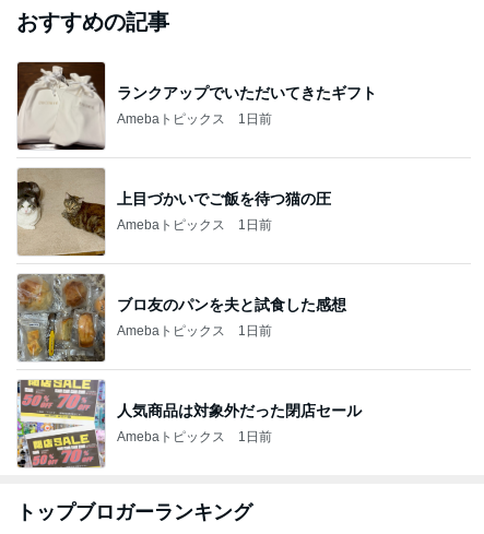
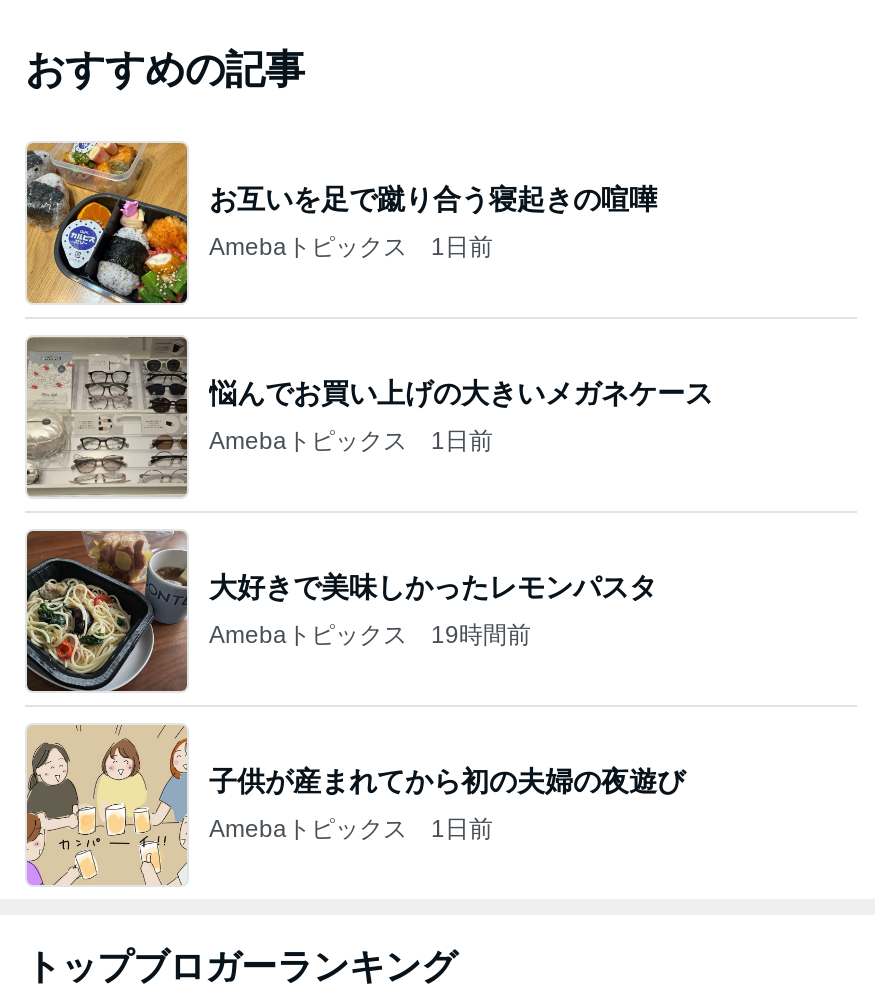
[16,61,377,151] [image] | ランクアップでいただいてきたギフト -> [25,141,657,305] [image] | お互いを足で蹴り合う寝起きの喧嘩
[17,168,331,256] [image] | 上目づかいでご飯を待つ猫の圧 -> [27,337,713,495] [image] | 悩んでお買い上げの大きいメガネケース
[16,273,346,361] [image] | ブロ友のパンを夫と試食した感想 -> [25,531,657,693] [image] | 大好きで美味しかったレモンパスタ
[117,323,272,338] Amebaトピックス 1日前 -> [209,620,531,648] Amebaトピックス 19時間前
[16,380,362,468] [image] | 人気商品は対象外だった閉店セール -> [25,725,685,887] [image] | 子供が産まれてから初の夫婦の夜遊び

